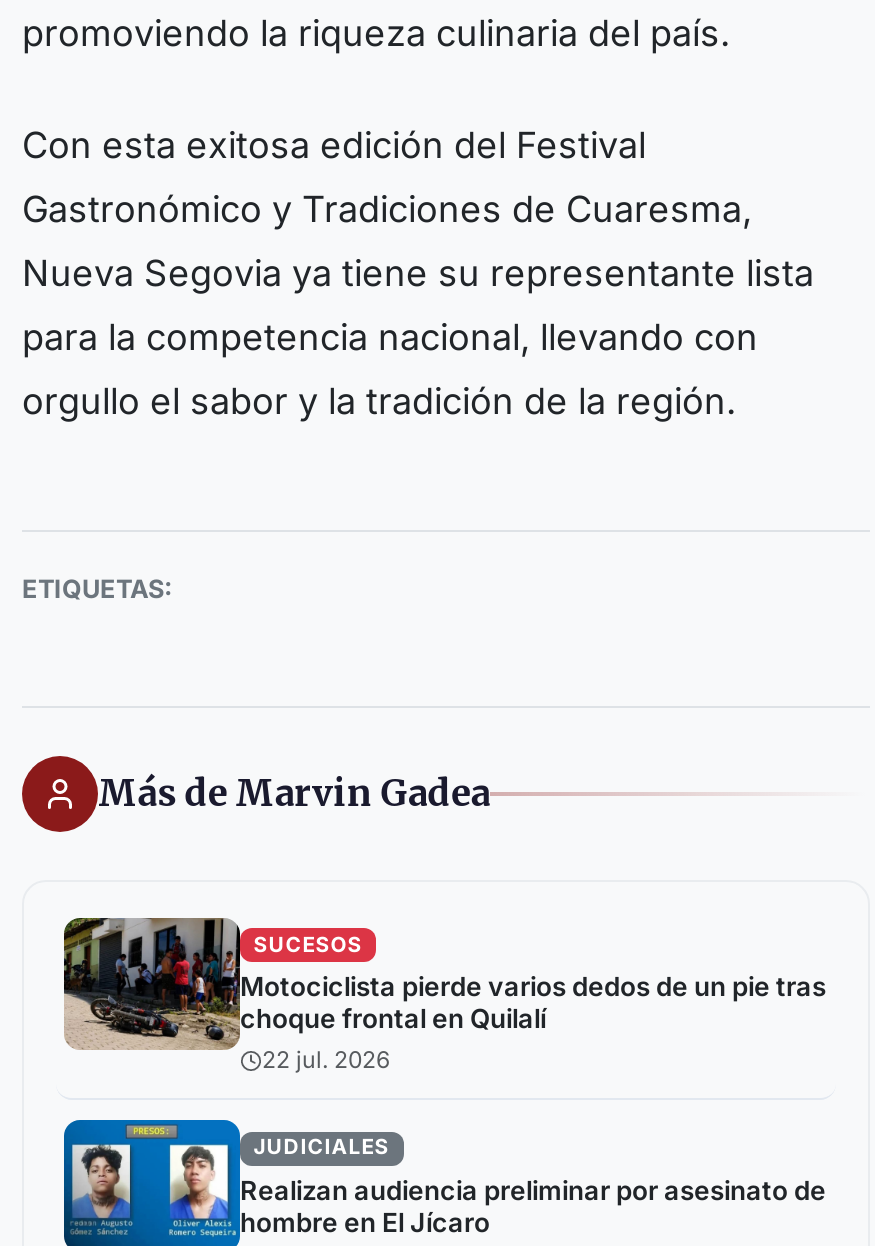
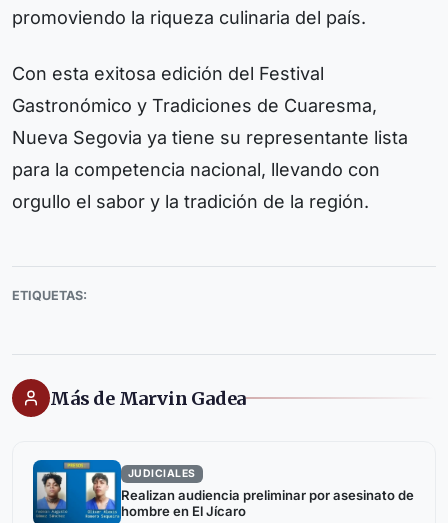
[62,915,826,1074] [image] | SUCESOS | Motociclista pierde varios dedos de un pie tras | choque frontal en Quilalí | 22 jul. 2026 -> none

